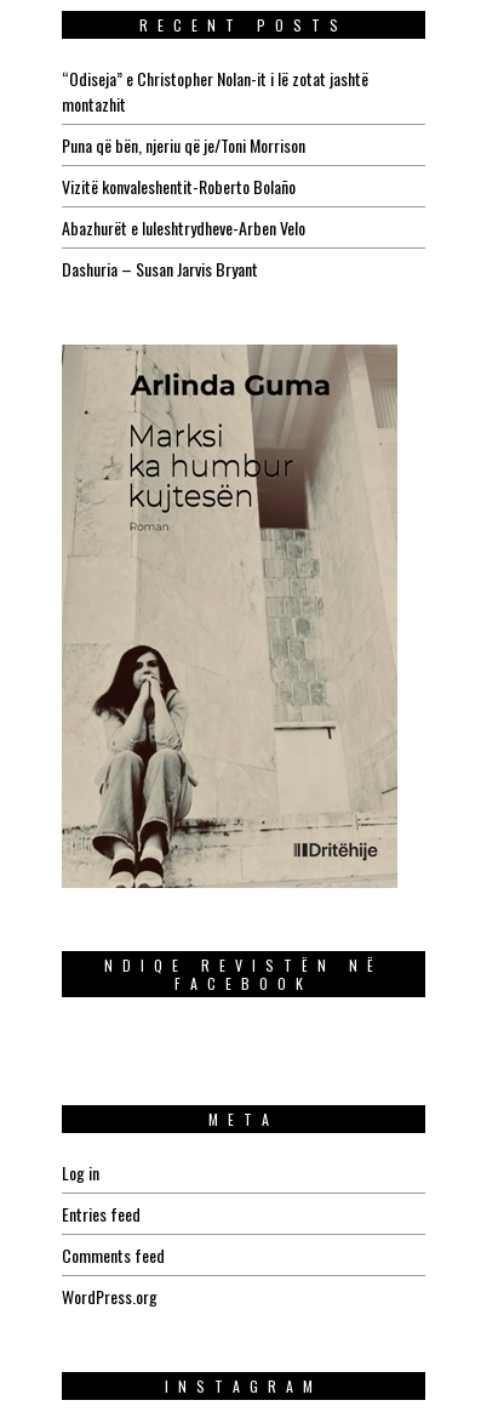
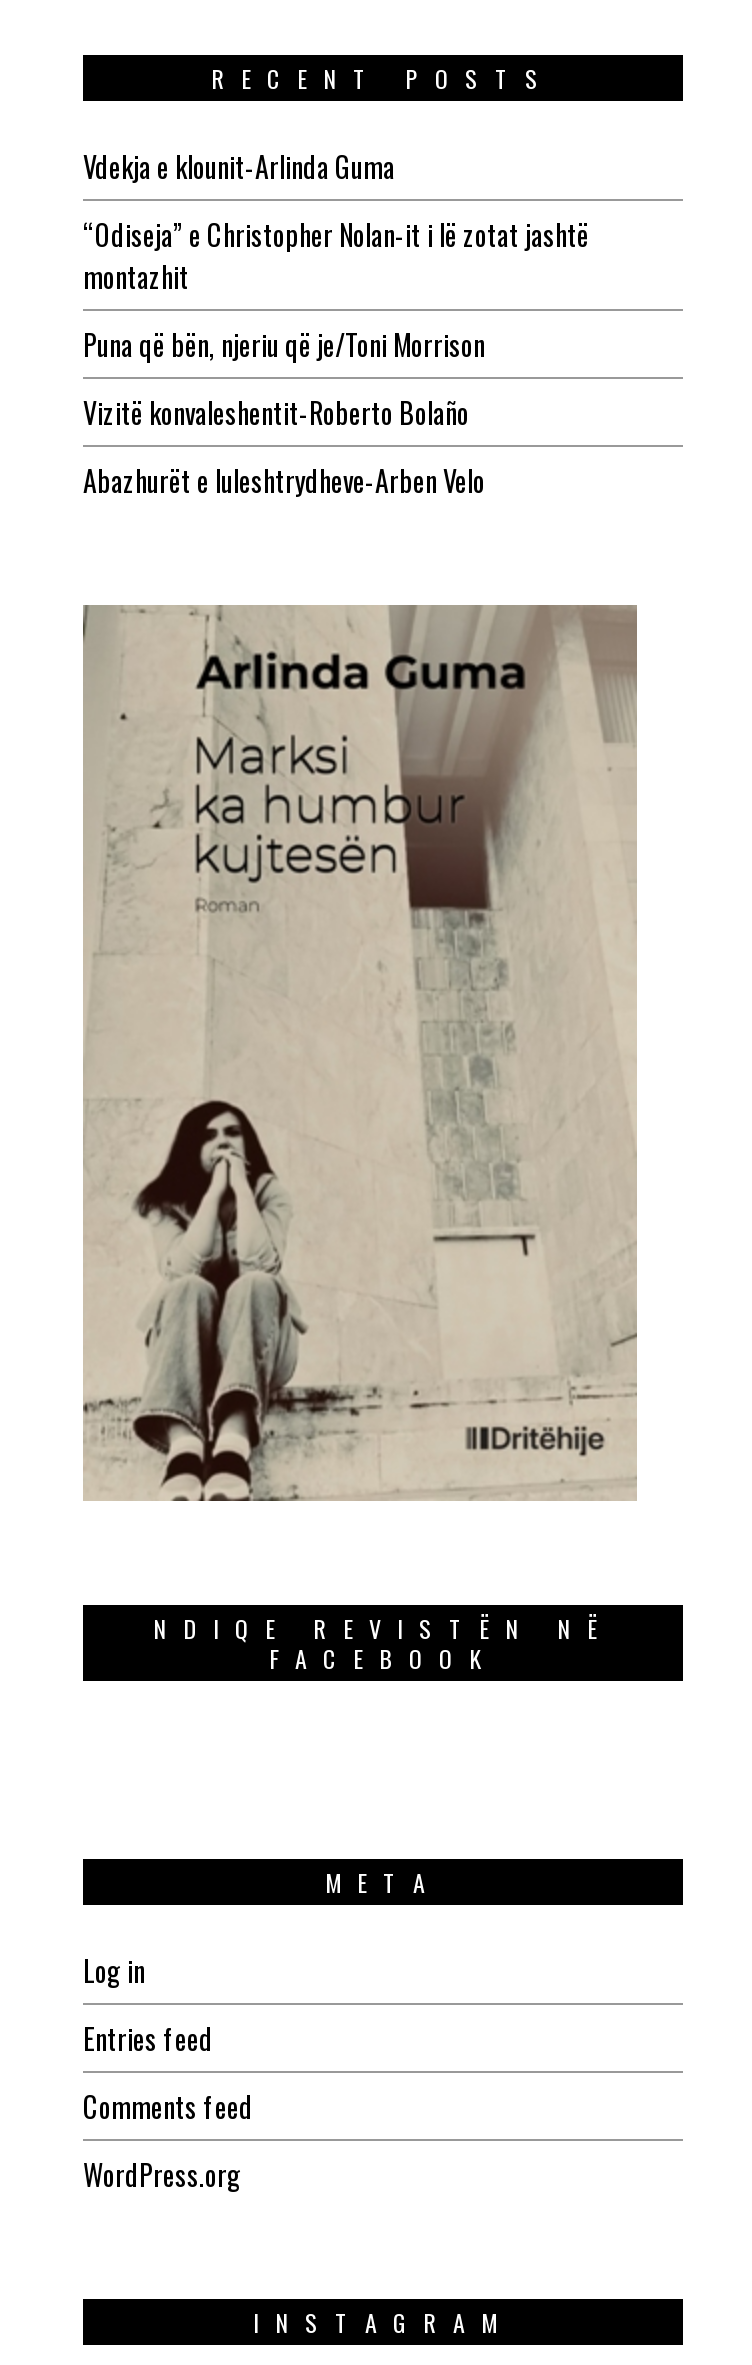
none -> [83,146,395,188] Vdekja e klounit-Arlinda Guma
moved [62,66,368,241] -> [83,214,589,502]: “Odiseja” e Christopher Nolan-it i lë zotat jashtë | montazhit | Puna që bën, njeriu që je/Toni Morrison | Vizitë konvaleshentit-Roberto Bolaño | Abazhurët e luleshtrydheve-Arben Velo
[62,256,258,282] Dashuria – Susan Jarvis Bryant -> none

